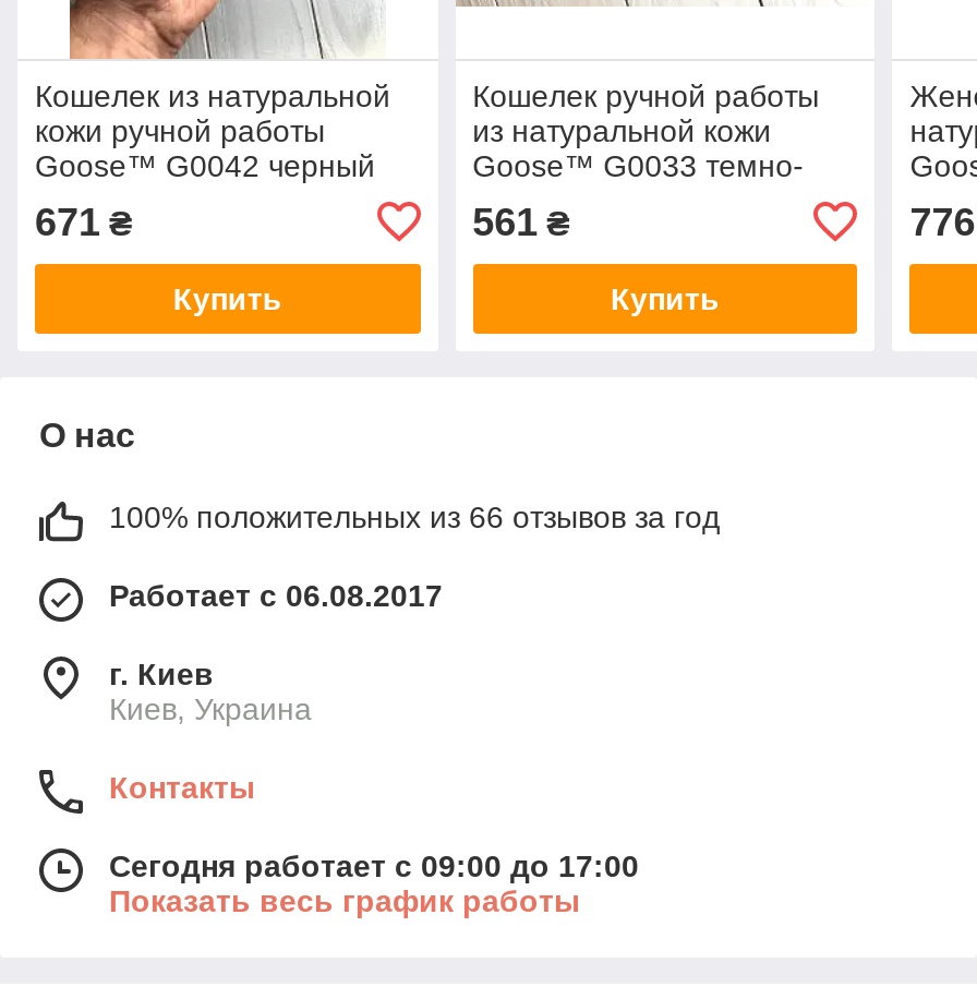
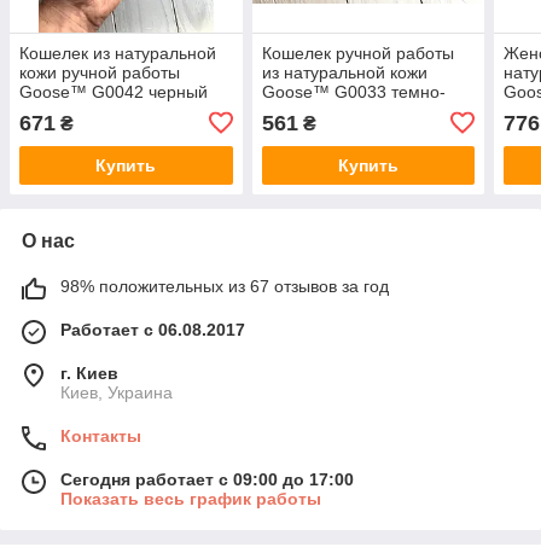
[109,499,720,534] 100% положительных из 66 отзывов за год -> [60,276,389,296] 98% положительных из 67 отзывов за год

